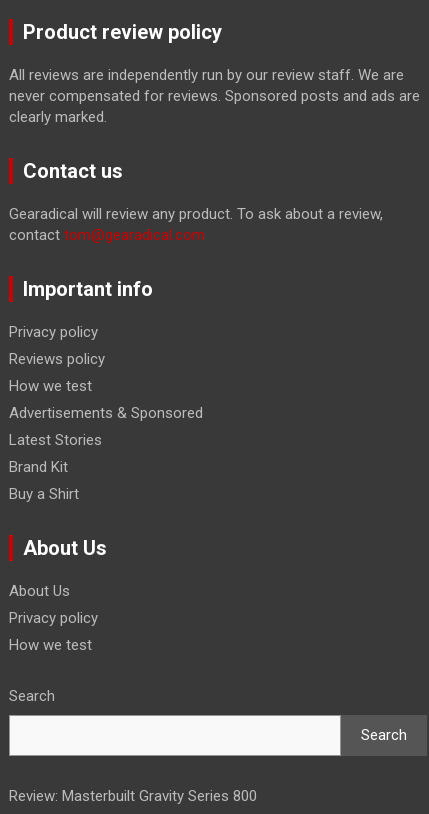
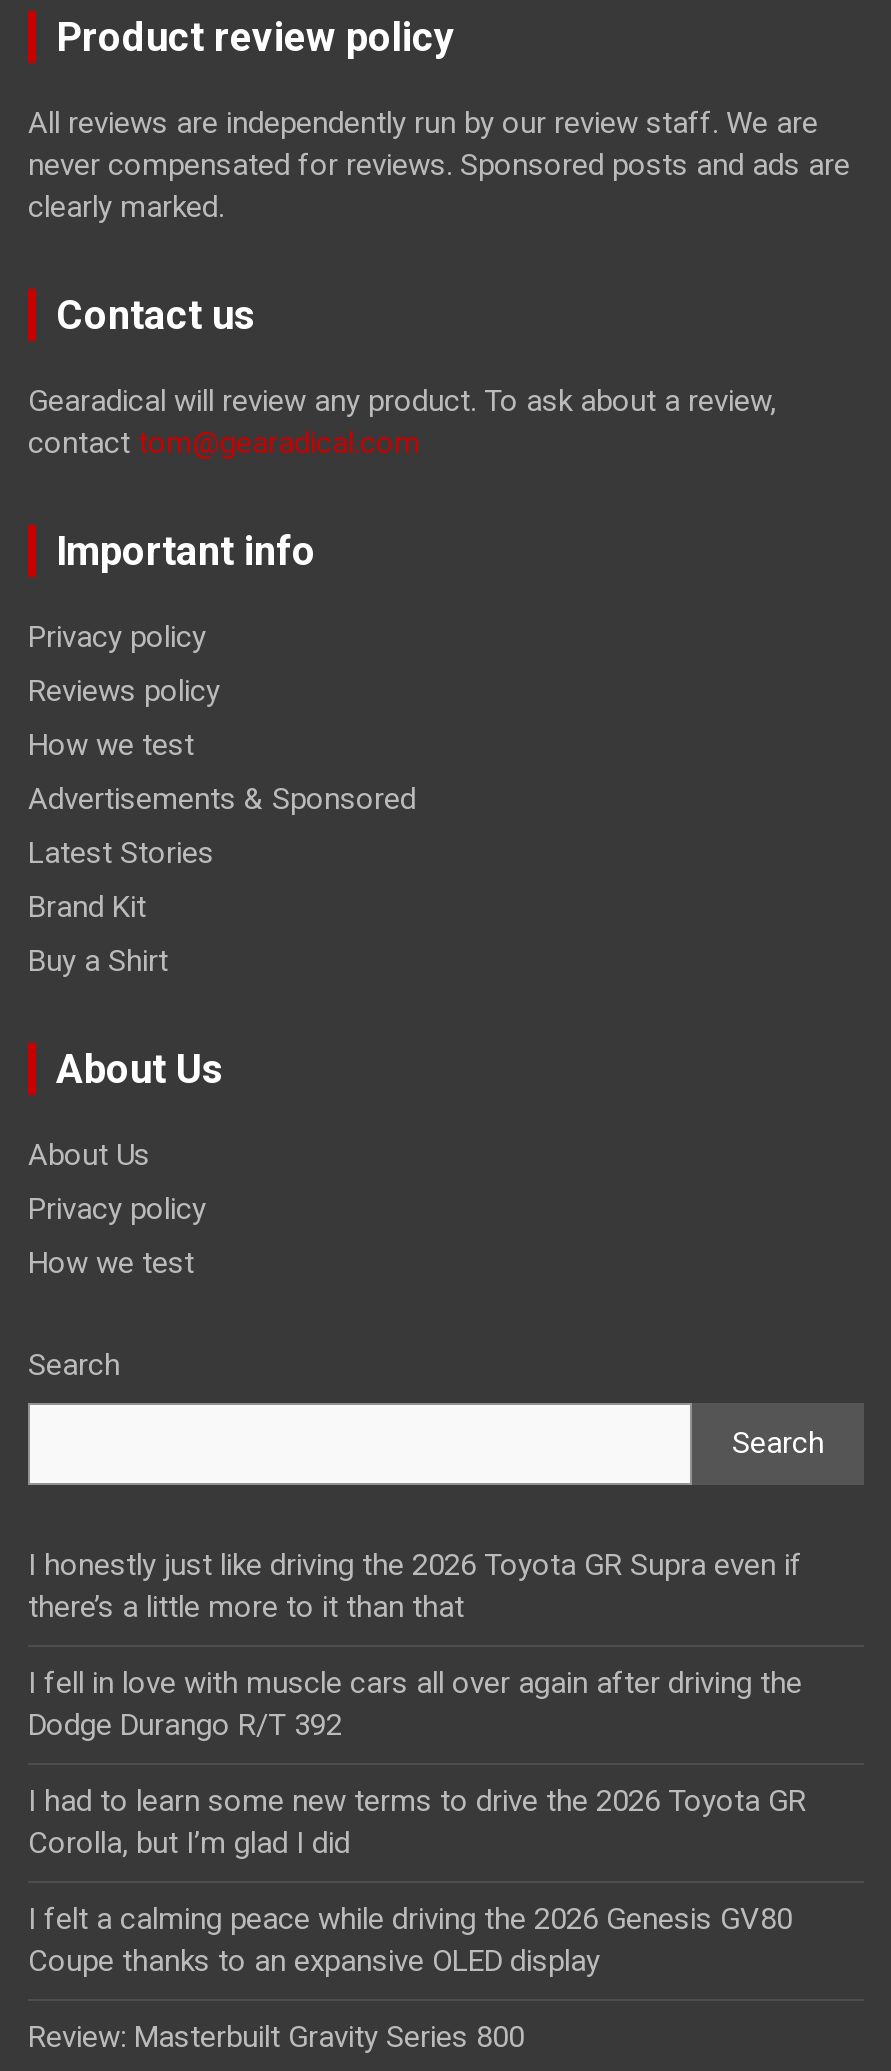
none -> [28,1546,806,1978] I honestly just like driving the 2026 Toyota GR Supra even if | there’s a little more to it than that | I fell in love with muscle cars all over again after driving the | Dodge Durango R/T 392 | I had to learn some new terms to drive the 2026 Toyota GR | Corolla, but I’m glad I did | I felt a calming peace while driving the 2026 Genesis GV80 | Coupe thanks to an expansive OLED display

